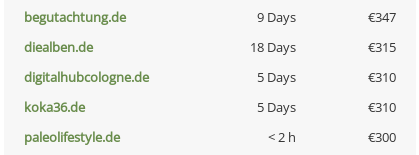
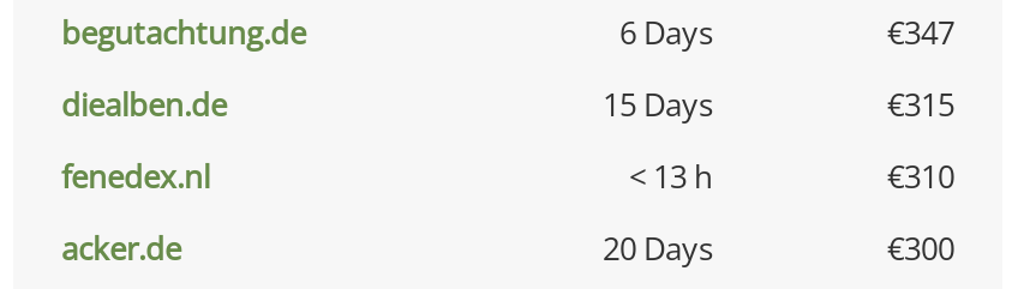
[256,8,295,26] 9 Days -> [619,11,713,54] 6 Days
[249,38,295,56] 18 Days -> [603,83,713,126] 15 Days
[24,68,295,86] digitalhubcologne.de | 5 Days -> [61,155,713,198] fenedex.nl | < 13 h
[24,98,396,146] koka36.de | 5 Days | €310 | paleolifestyle.de | < 2 h -> [61,227,713,270] acker.de | 20 Days

